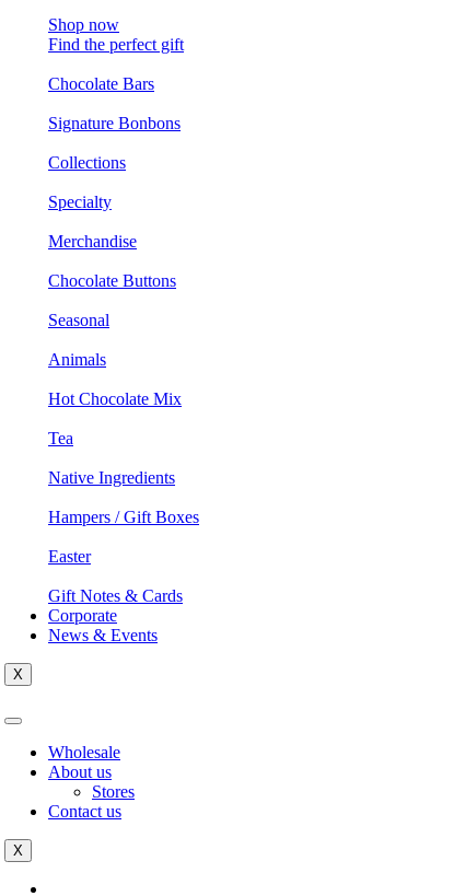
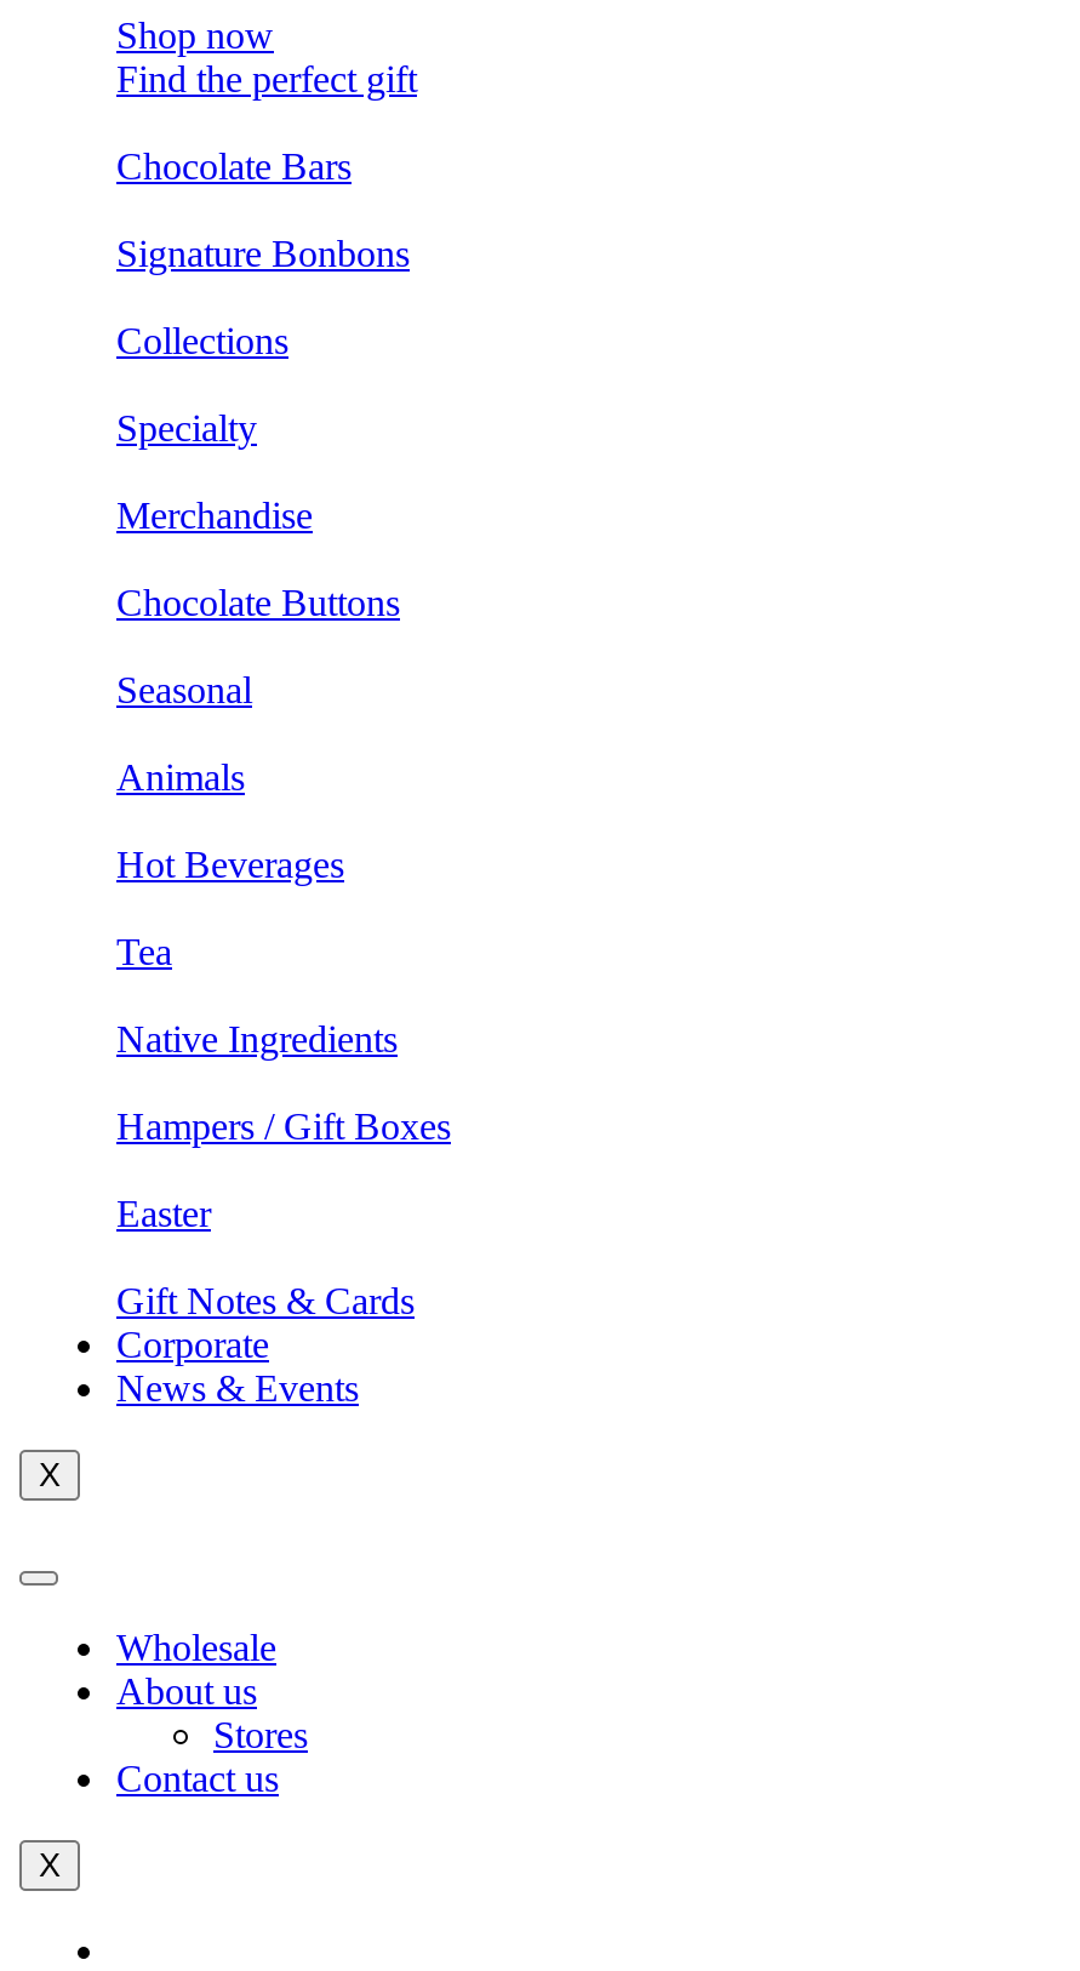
[48,389,182,408] Hot Chocolate Mix -> [116,843,344,884] Hot Beverages

